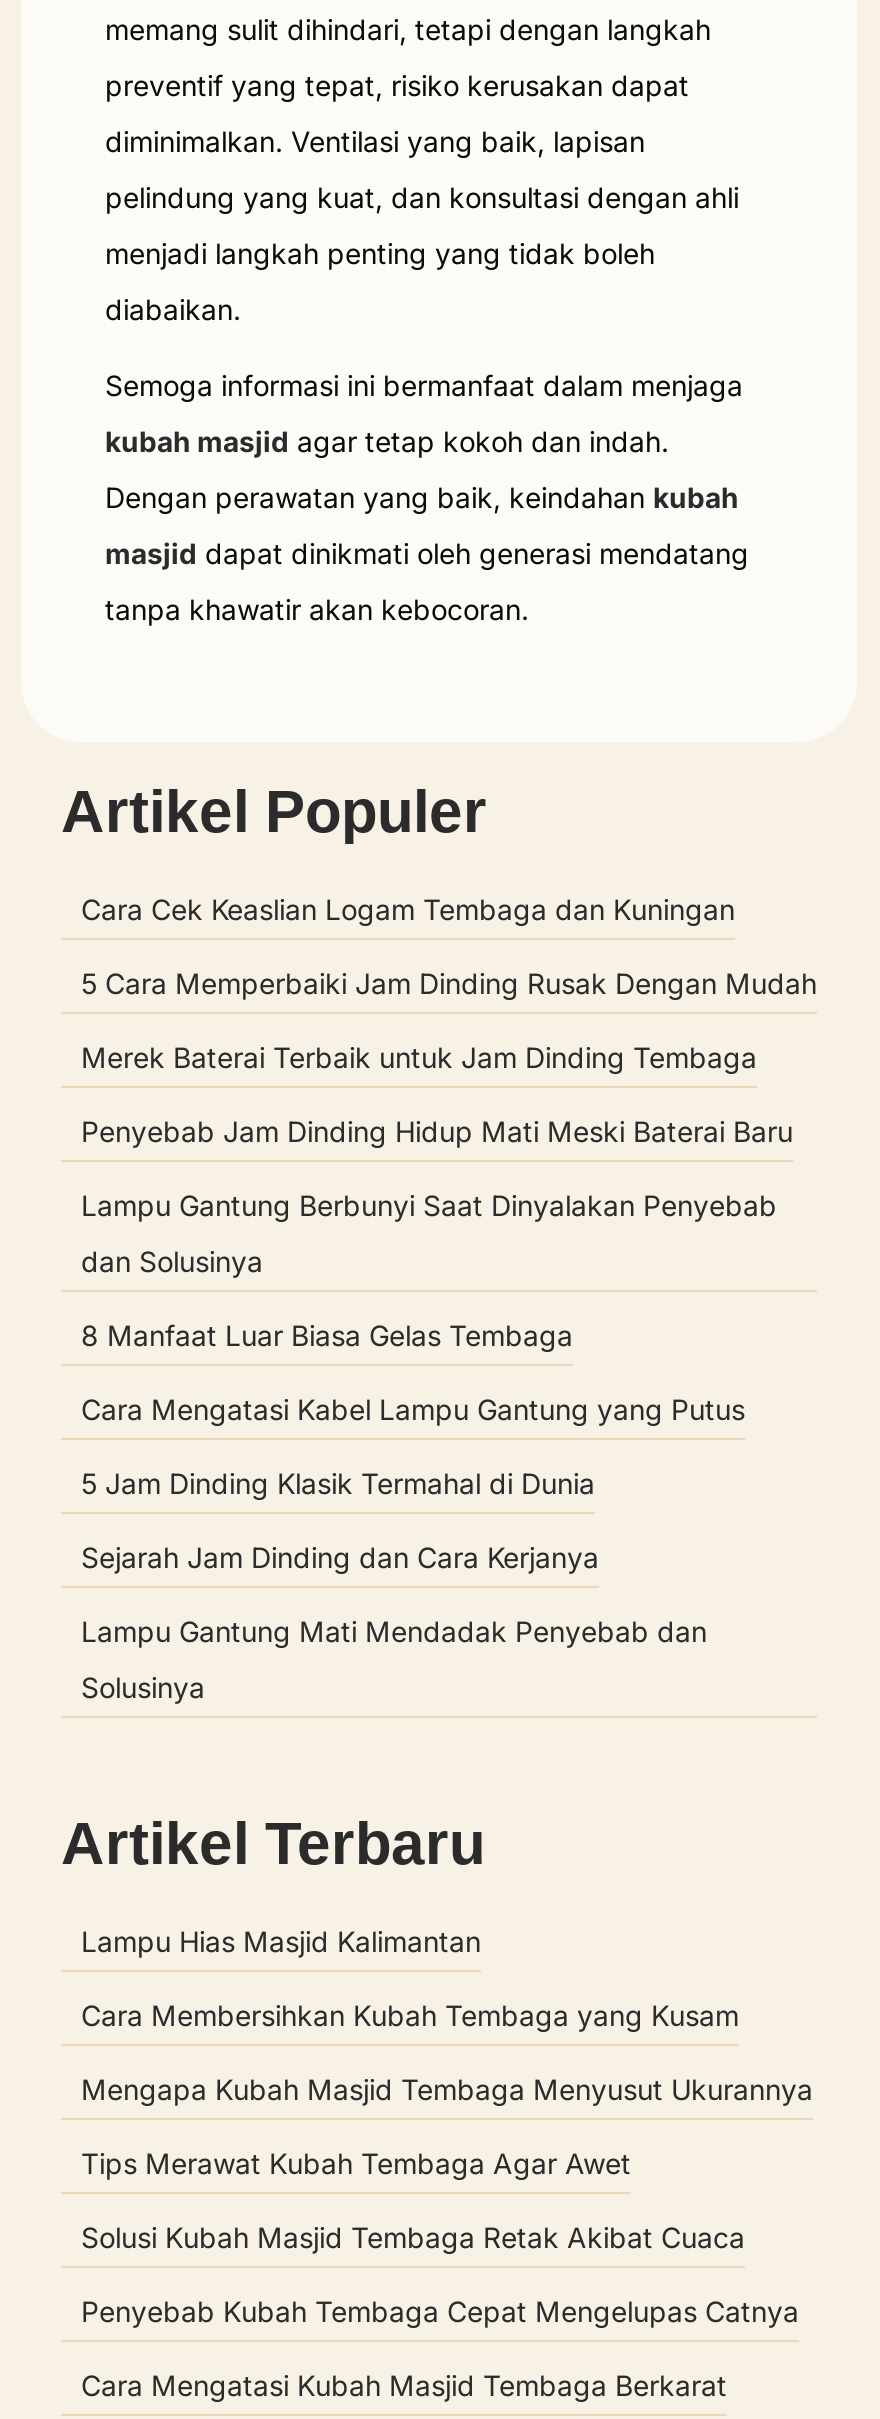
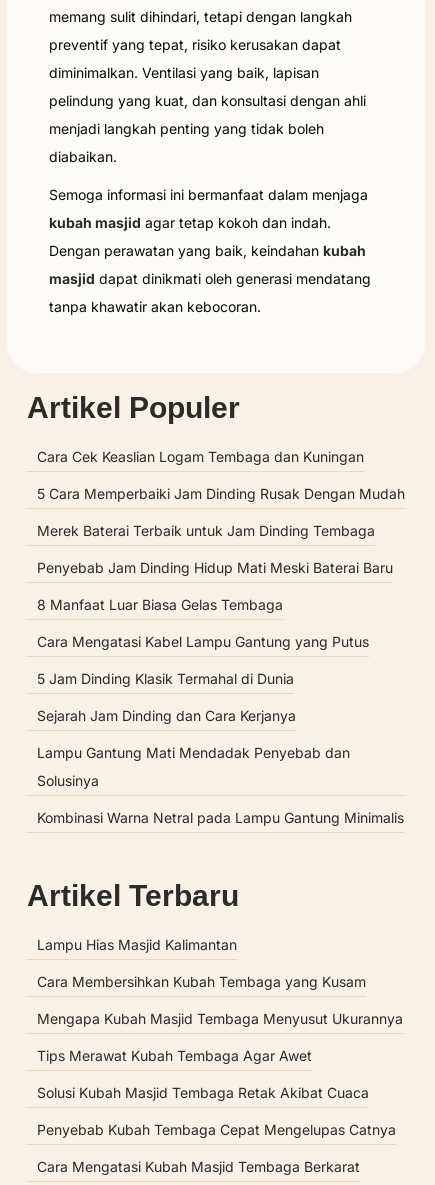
[81,1189,777,1279] Lampu Gantung Berbunyi Saat Dinyalakan Penyebab | dan Solusinya -> none
moved [81,1319,745,1705] -> [37,596,369,789]: 8 Manfaat Luar Biasa Gelas Tembaga | Cara Mengatasi Kabel Lampu Gantung yang Putus | 5 Jam Dinding Klasik Termahal di Dunia | Sejarah Jam Dinding dan Cara Kerjanya | Lampu Gantung Mati Mendadak Penyebab dan | Solusinya
none -> [37,809,404,826] Kombinasi Warna Netral pada Lampu Gantung Minimalis

